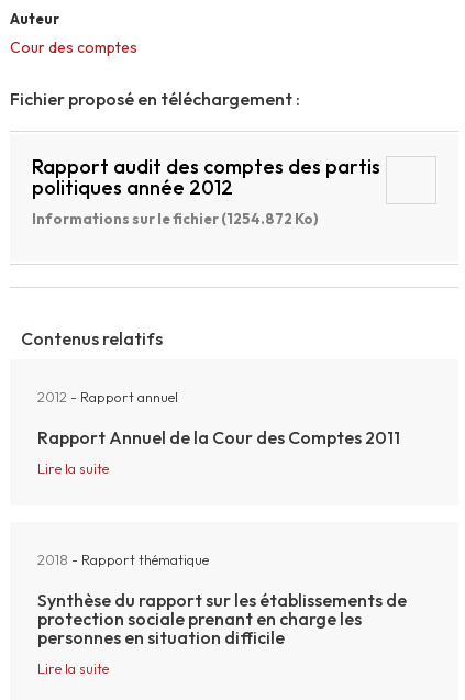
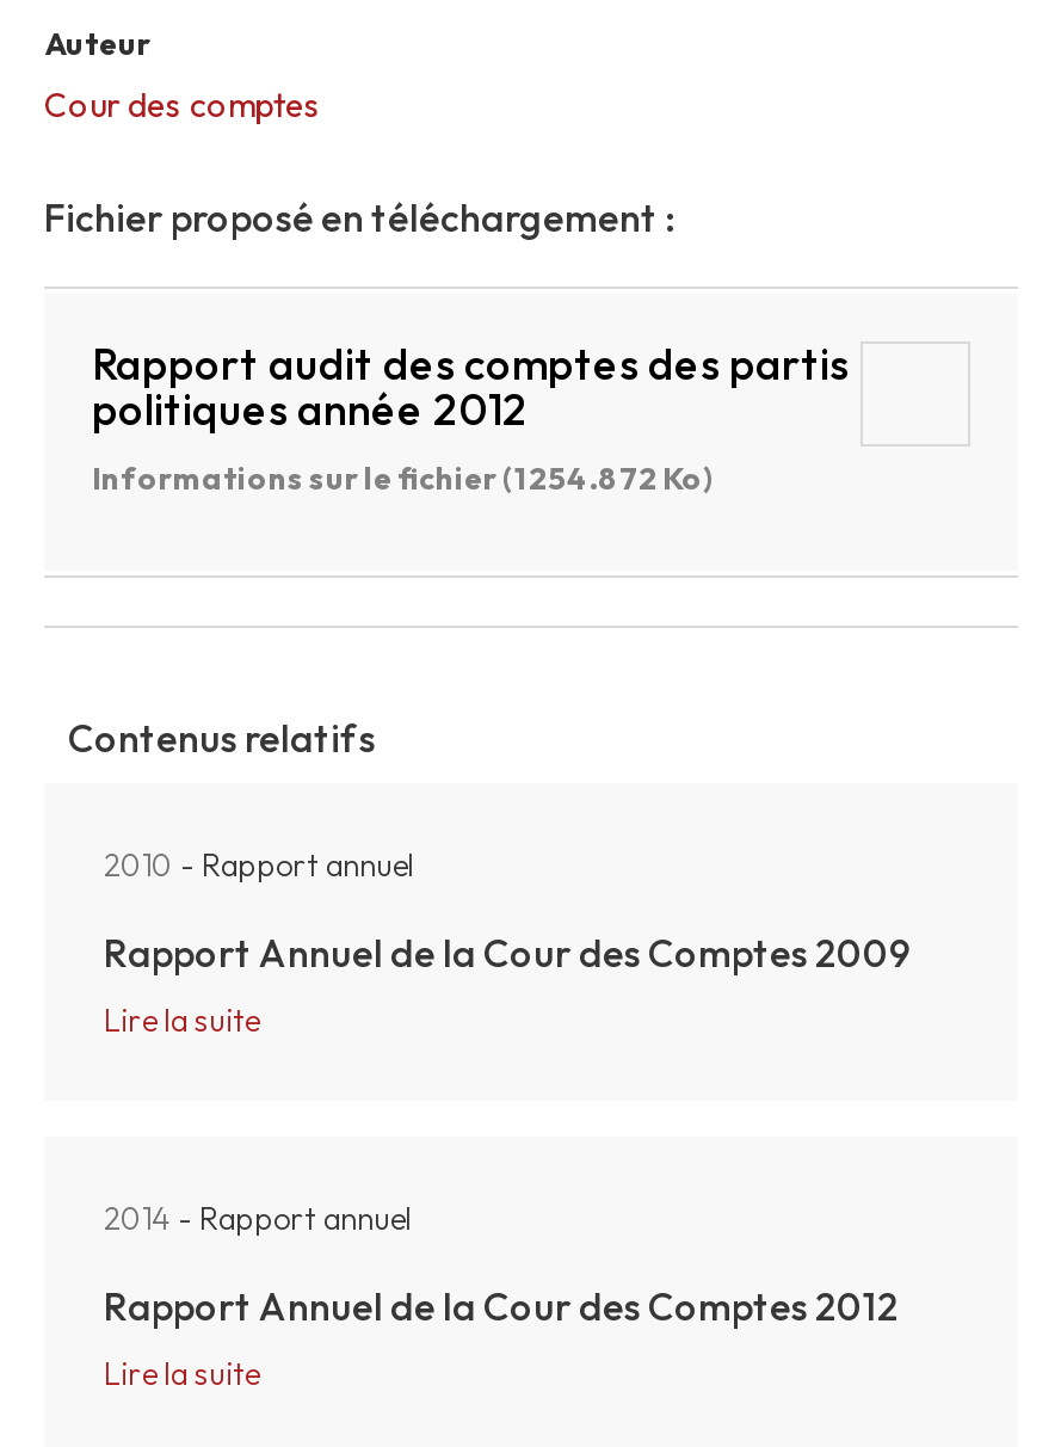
[37,388,178,405] 2012 - Rapport annuel -> [104,845,414,883] 2010 - Rapport annuel
[37,426,400,448] Rapport Annuel de la Cour des Comptes 2011 -> [104,929,913,977] Rapport Annuel de la Cour des Comptes 2009
[37,551,209,568] 2018 - Rapport thématique -> [104,1199,412,1237] 2014 - Rapport annuel
[37,589,407,648] Synthèse du rapport sur les établissements de | protection sociale prenant en charge les | personnes en situation difficile -> [104,1282,899,1330] Rapport Annuel de la Cour des Comptes 2012

